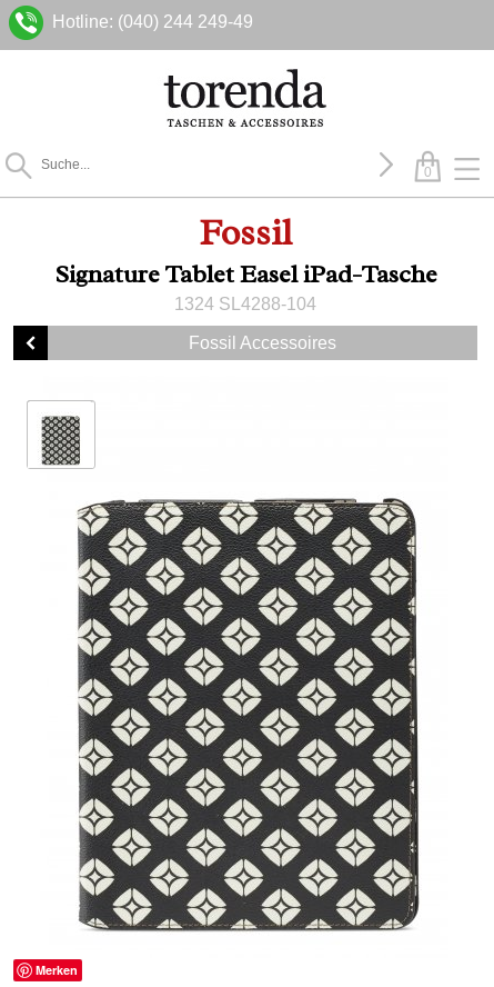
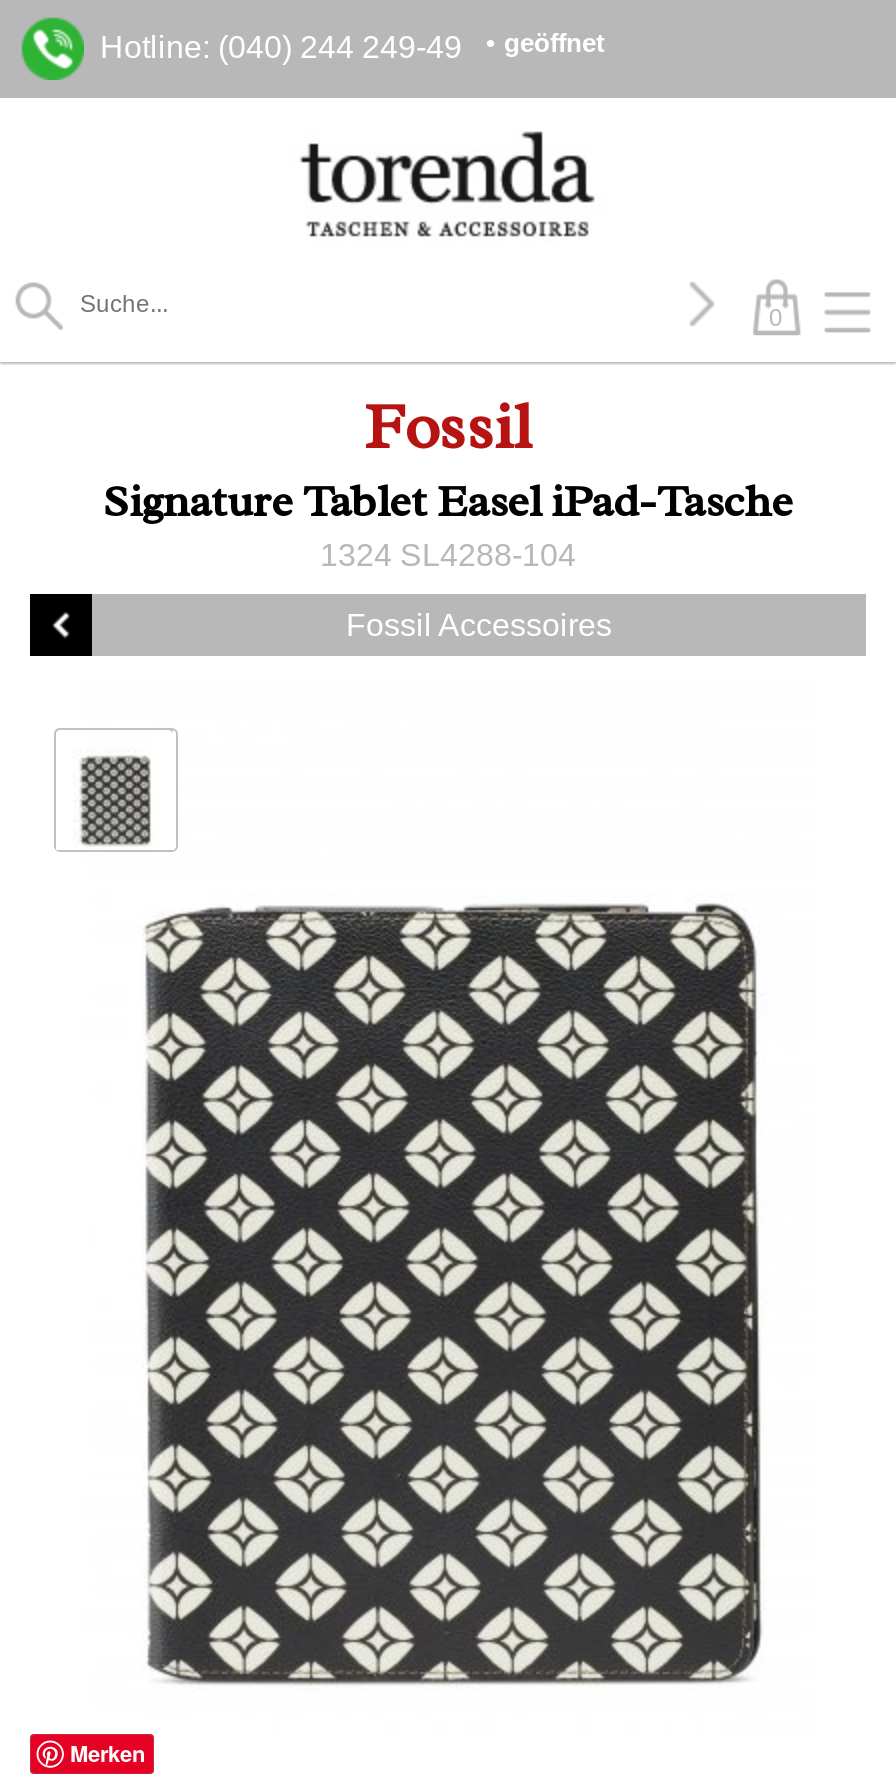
[52,12,262,31] Hotline: (040) 244 249-49 -> [100,29,604,64] Hotline: (040) 244 249-49 • geöffnet

